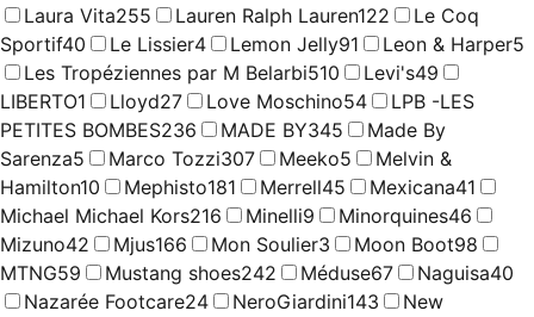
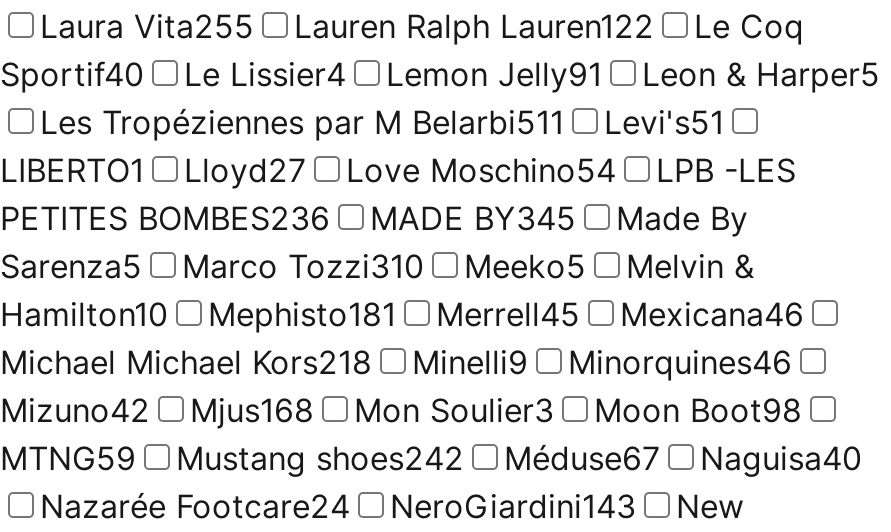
[24,61,340,84] Les Tropéziennes par M Belarbi510 -> [40,102,564,142] Les Tropéziennes par M Belarbi511
[364,61,439,84] Levi's49 -> [604,102,724,142] Levi's51
[0,146,452,170] Sarenza5 Marco Tozzi307 Meeko5 Melvin & -> [0,246,754,286] Sarenza5 Marco Tozzi310 Meeko5 Melvin &
[0,175,476,199] Hamilton10 Mephisto181 Merrell45 Mexicana41 -> [0,294,804,334] Hamilton10 Mephisto181 Merrell45 Mexicana46
[0,204,222,228] Michael Michael Kors216 -> [0,342,372,382] Michael Michael Kors218
[0,232,478,256] Mizuno42 Mjus166 Mon Soulier3 Moon Boot98 -> [0,390,802,430] Mizuno42 Mjus168 Mon Soulier3 Moon Boot98

